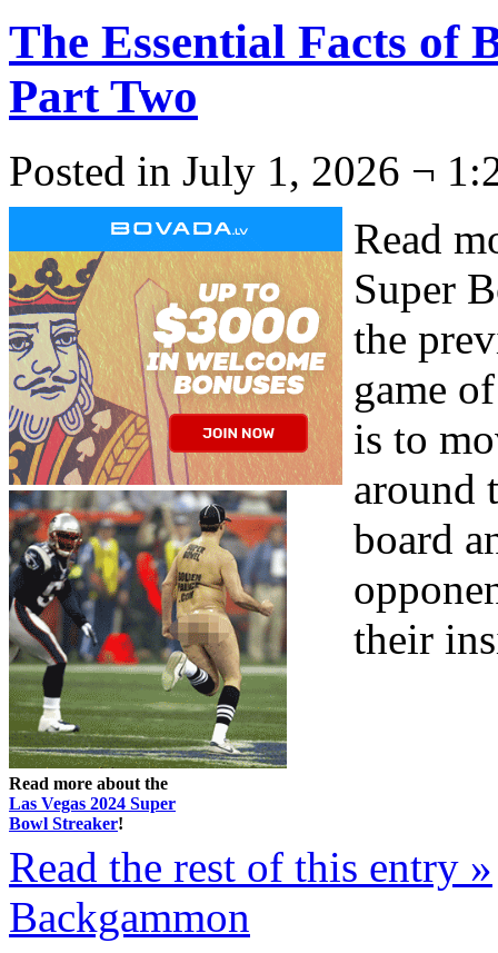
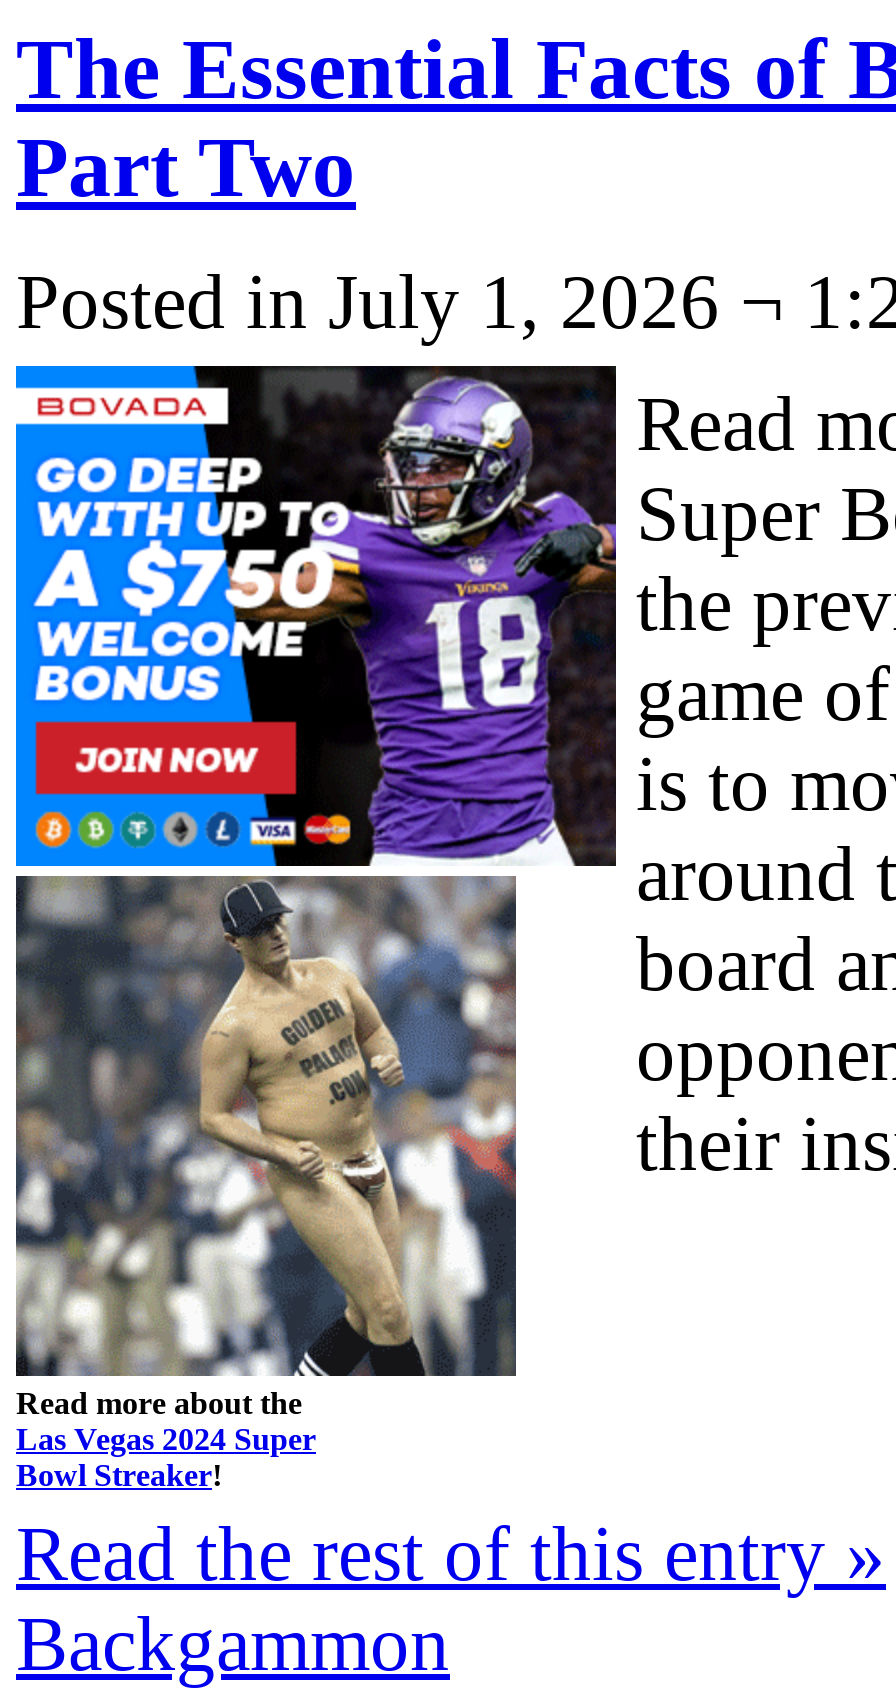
[8,206,343,770] [image] -> [14,364,618,1376] [image]

